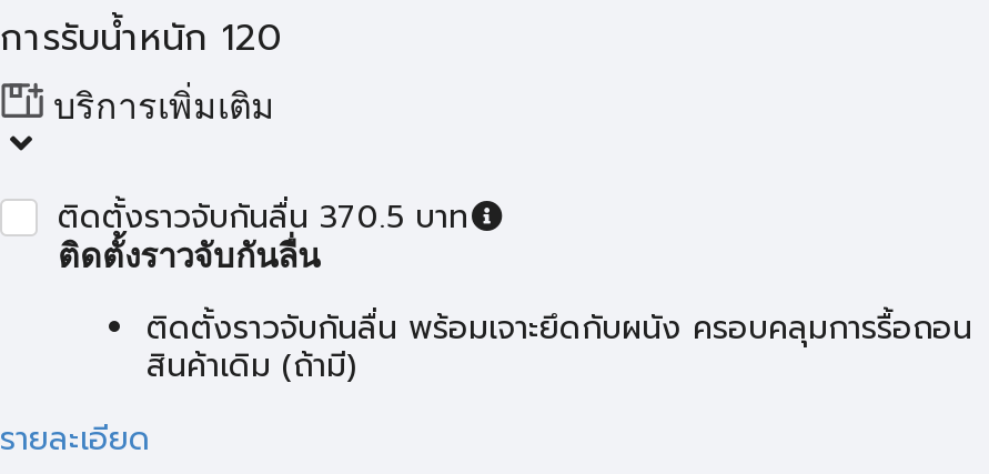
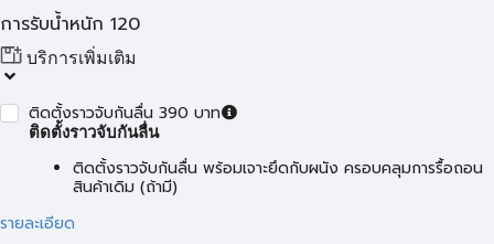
[58,194,468,241] ติดตั้งราวจับกันลื่น 370.5 บาท -> [29,102,221,125] ติดตั้งราวจับกันลื่น 390 บาท

